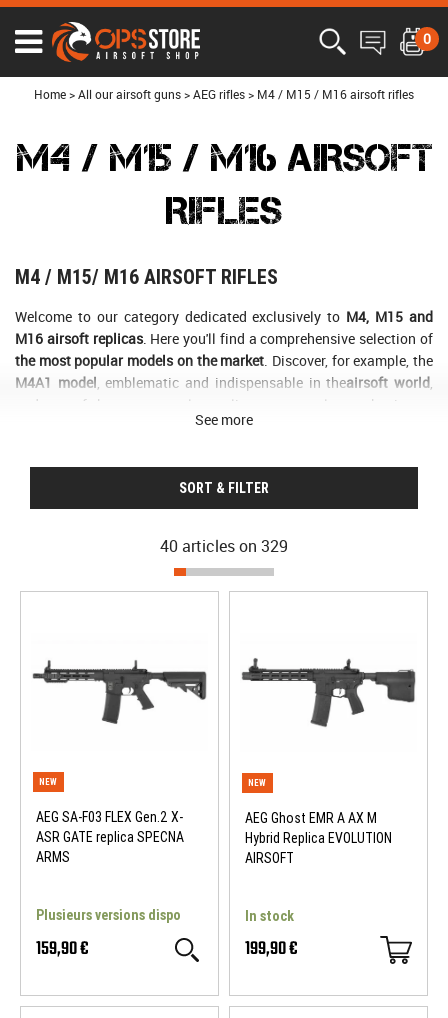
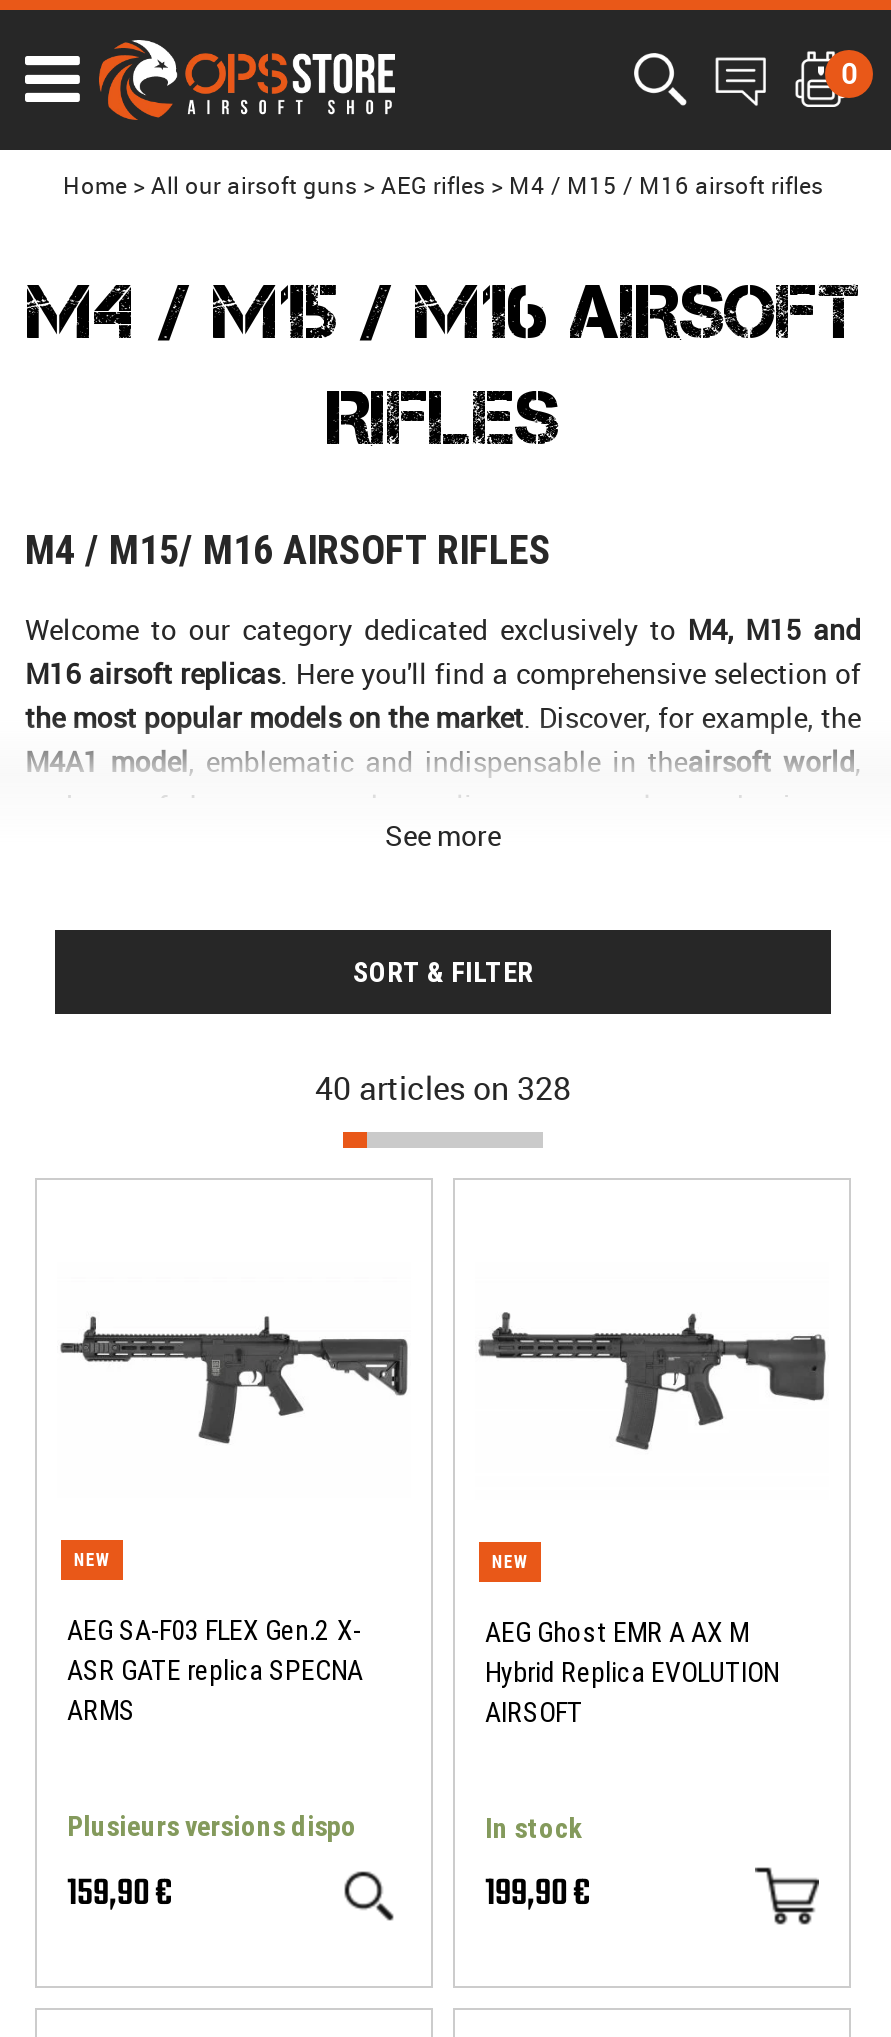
[160,535,288,557] 40 articles on 329 -> [315,1066,571,1110] 40 articles on 328

